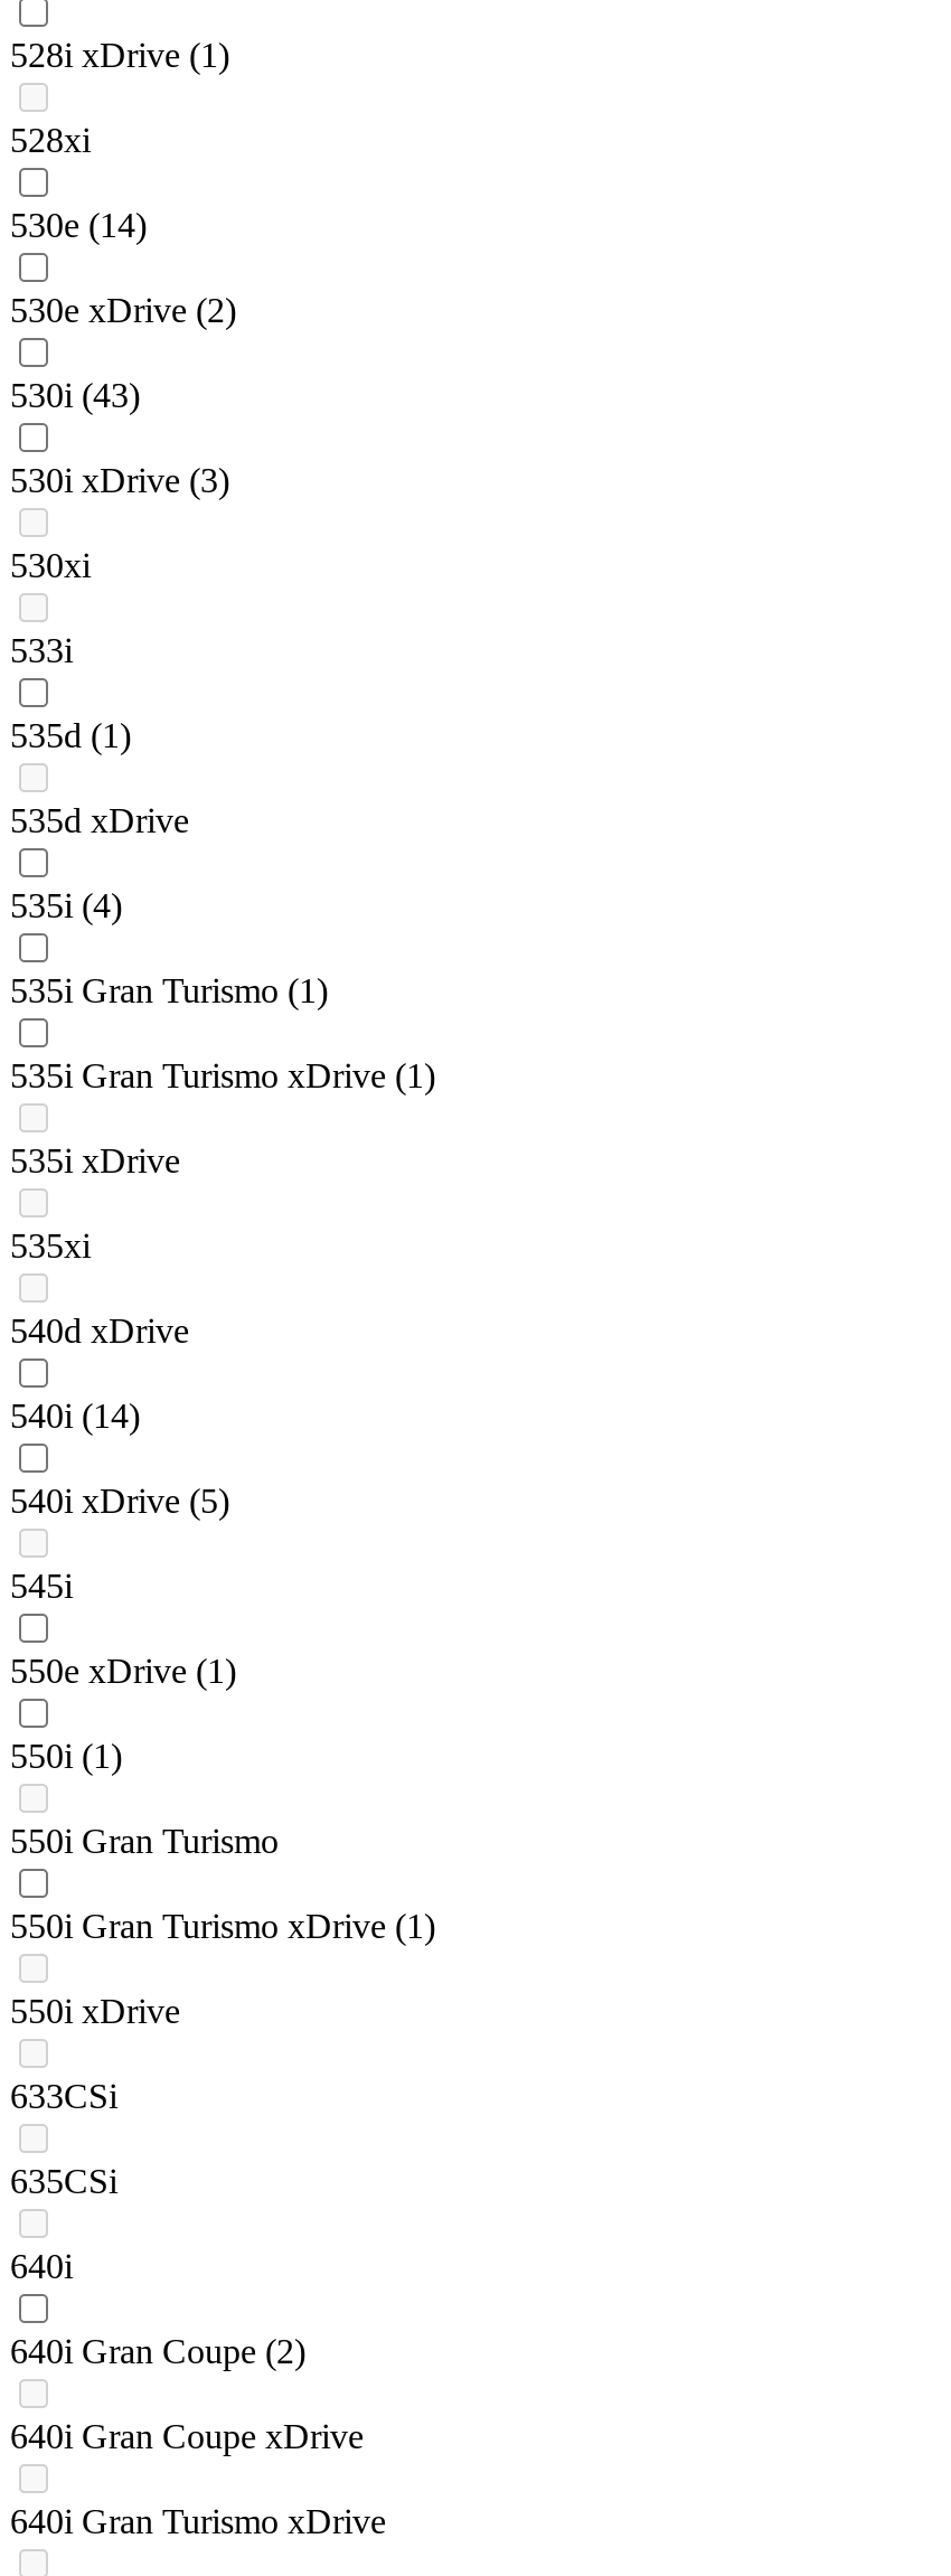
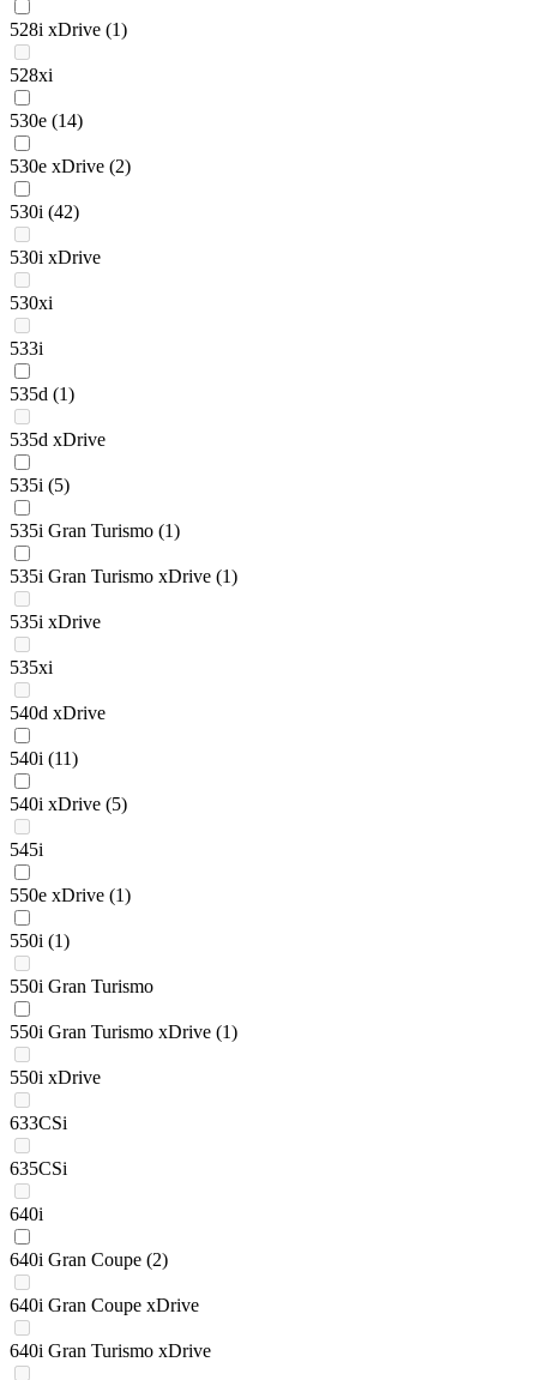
[10,377,140,415] 530i (43) -> [10,202,79,222] 530i (42)
[10,462,229,500] 530i xDrive (3) -> [10,247,101,268] 530i xDrive
[10,887,122,925] 535i (4) -> [10,475,70,496] 535i (5)
[10,1397,140,1435] 540i (14) -> [10,749,78,769] 540i (11)

